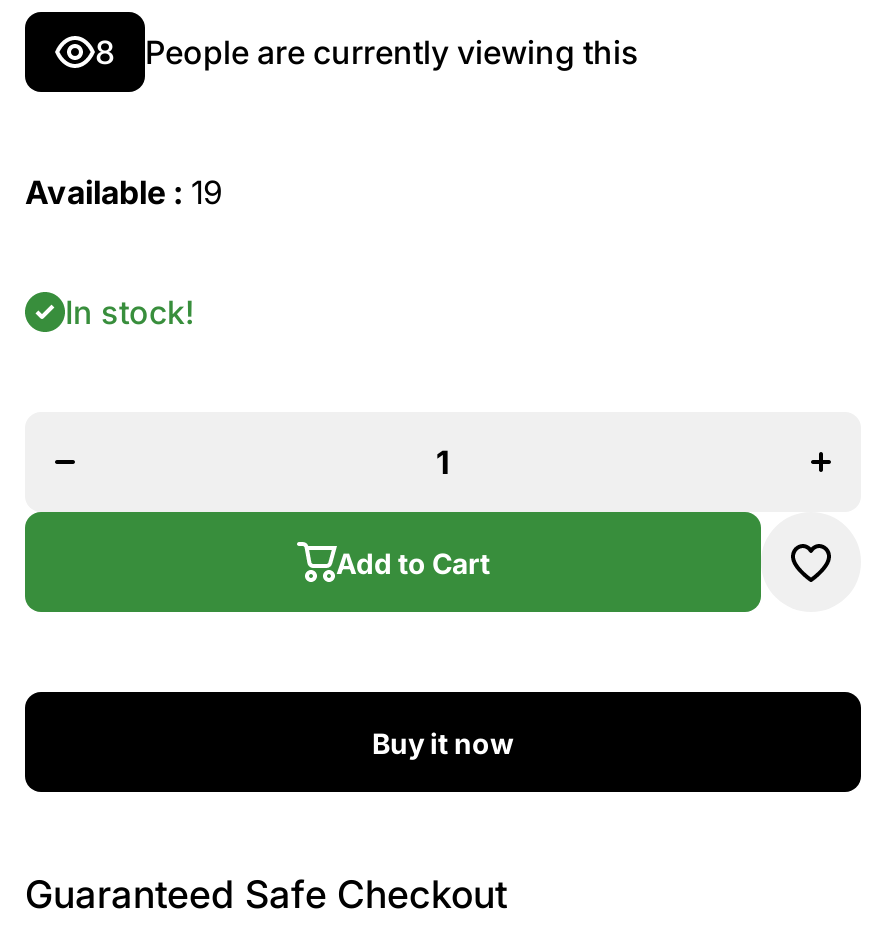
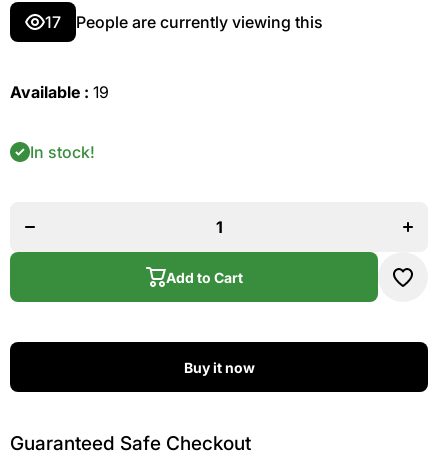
[95,32,639,72] 8 People are currently viewing this -> [45,12,323,32] 17 People are currently viewing this

